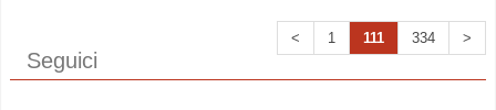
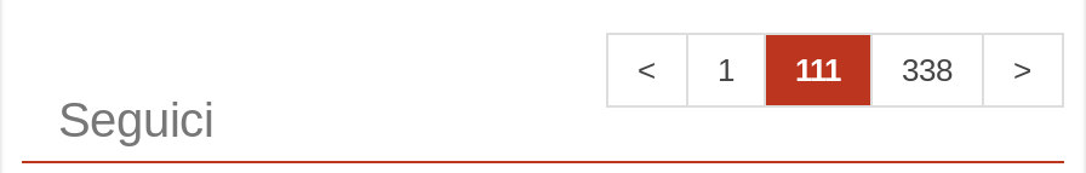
[412,29,435,46] 334 -> [902,51,953,87] 338

